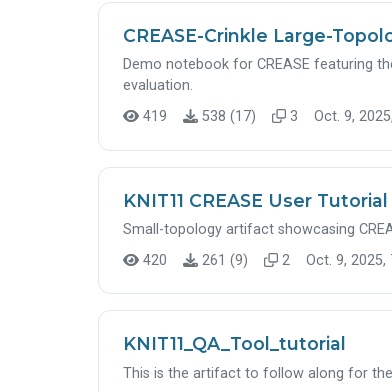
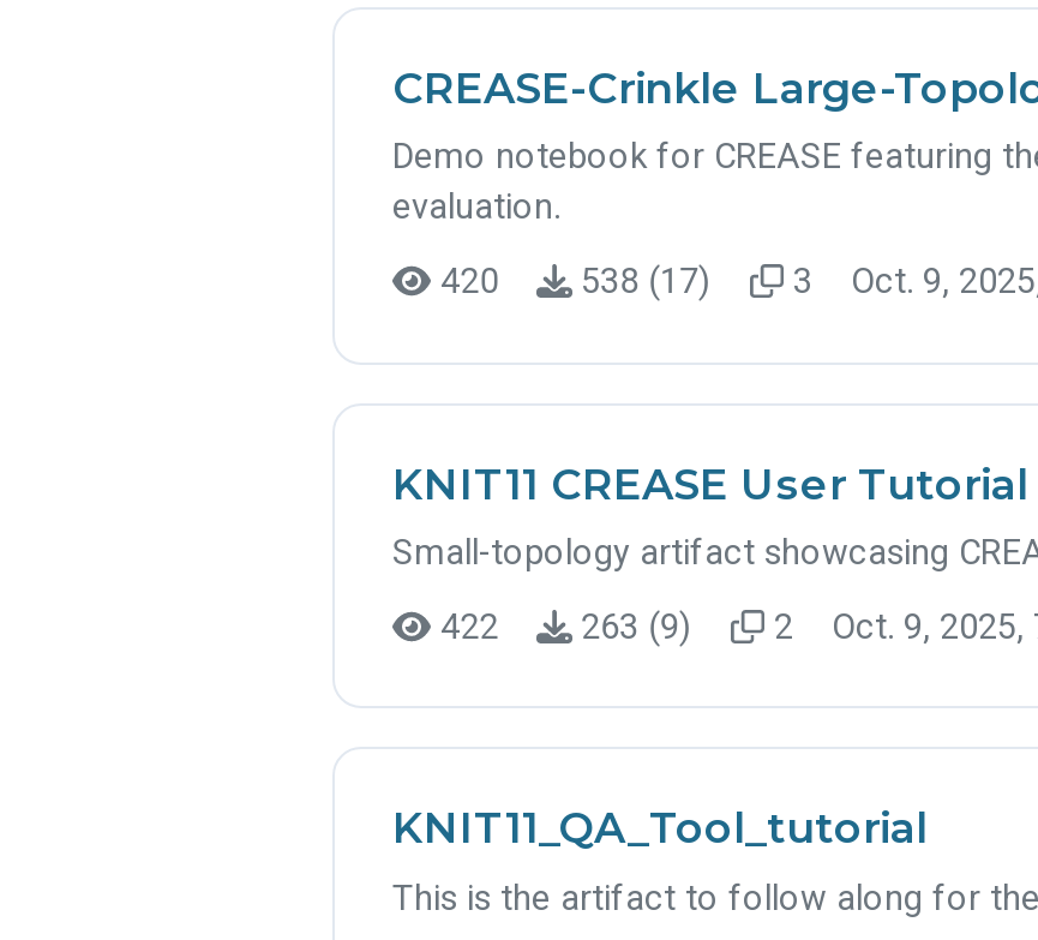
[139,108,171,125] 419 -> [431,262,508,303] 420
[139,252,171,269] 420 -> [431,608,508,649] 422
[198,252,252,269] 261 (9) -> [571,608,701,649] 263 (9)

